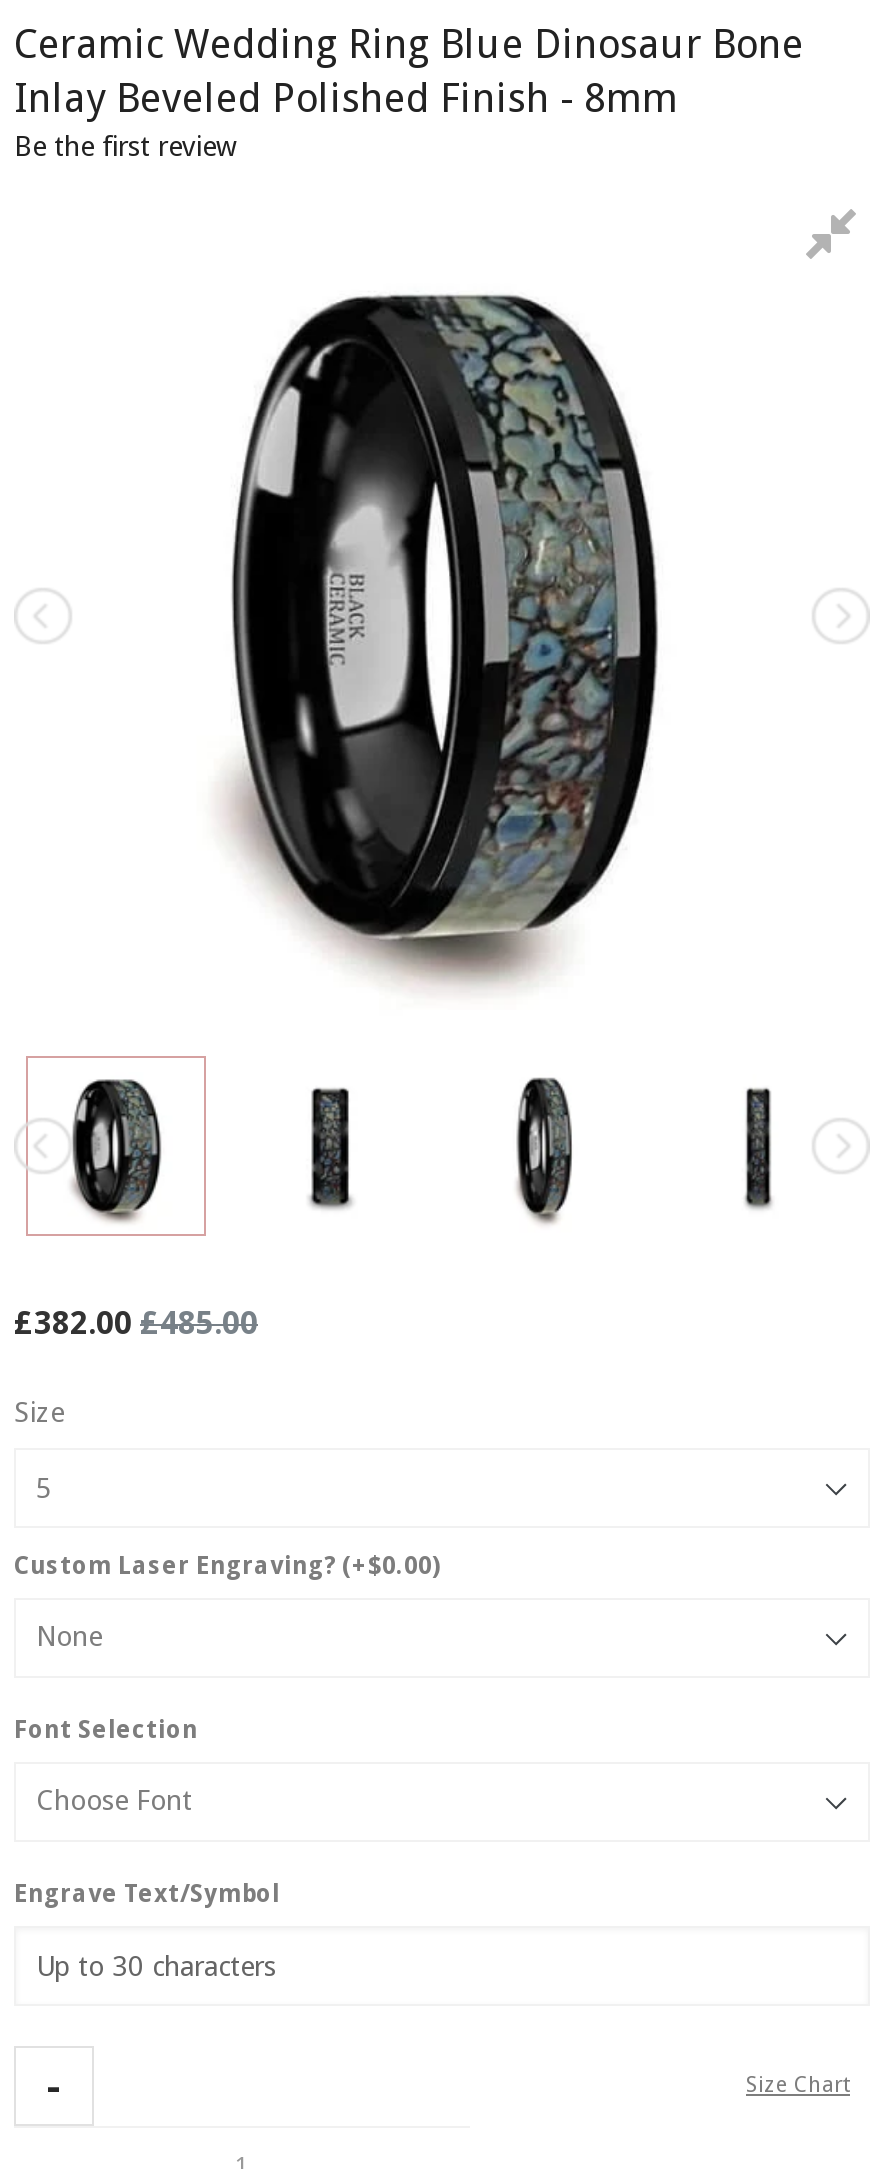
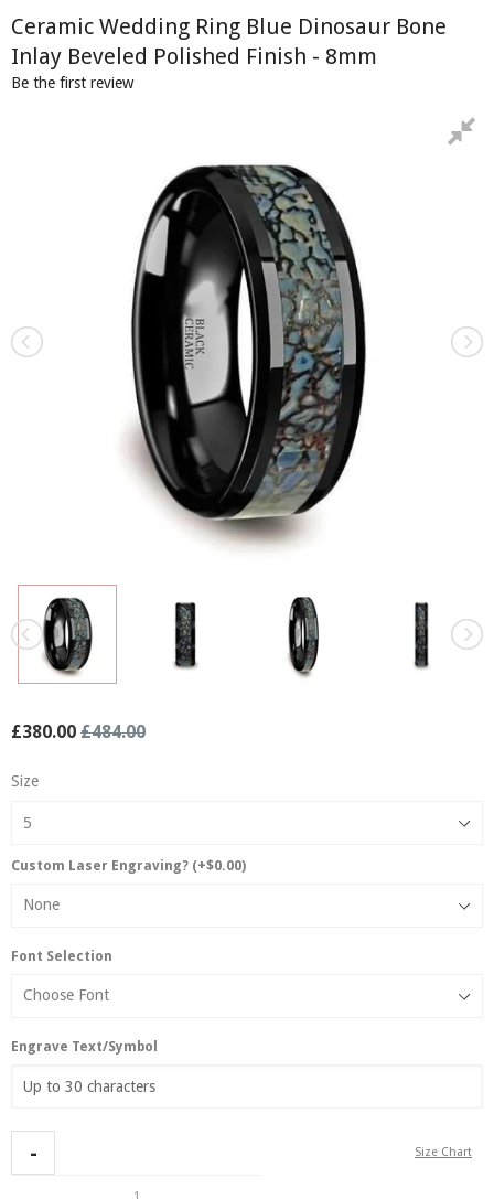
[14,1304,258,1342] £382.00 £485.00 -> [11,721,146,742] £380.00 £484.00

